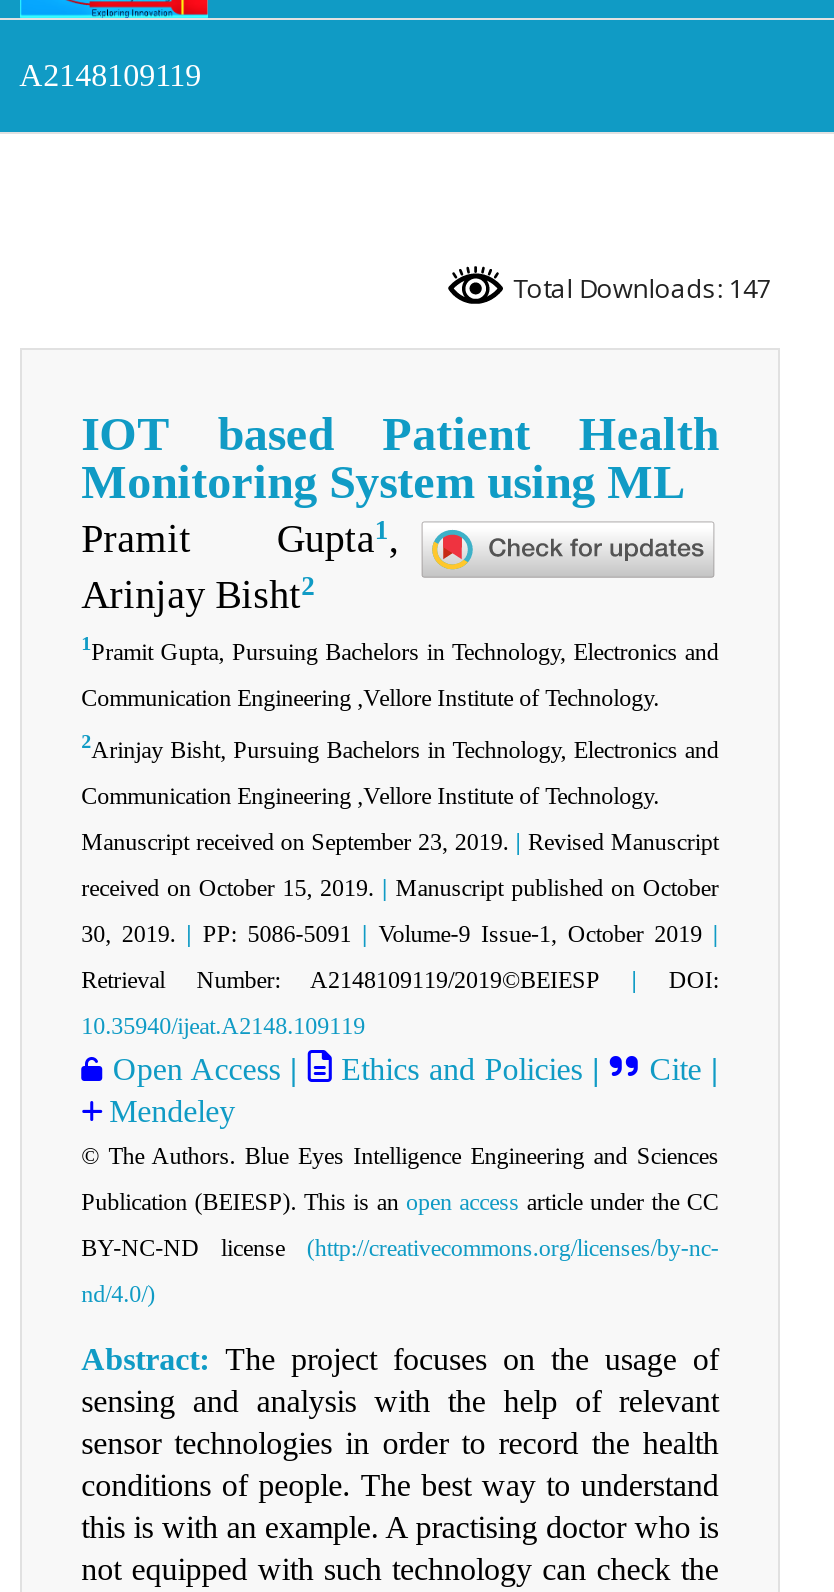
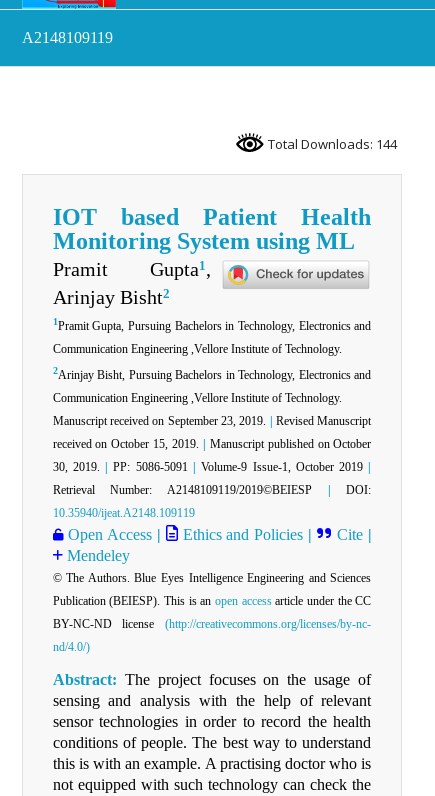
[507,270,771,306] Total Downloads: 147 -> [265,135,397,153] Total Downloads: 144

